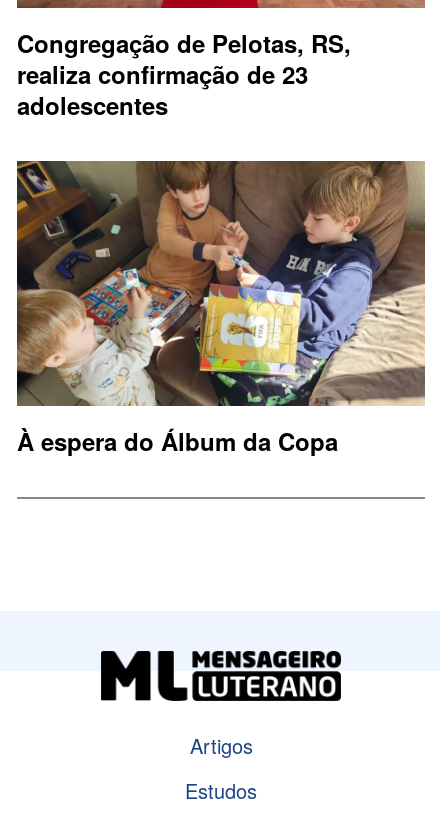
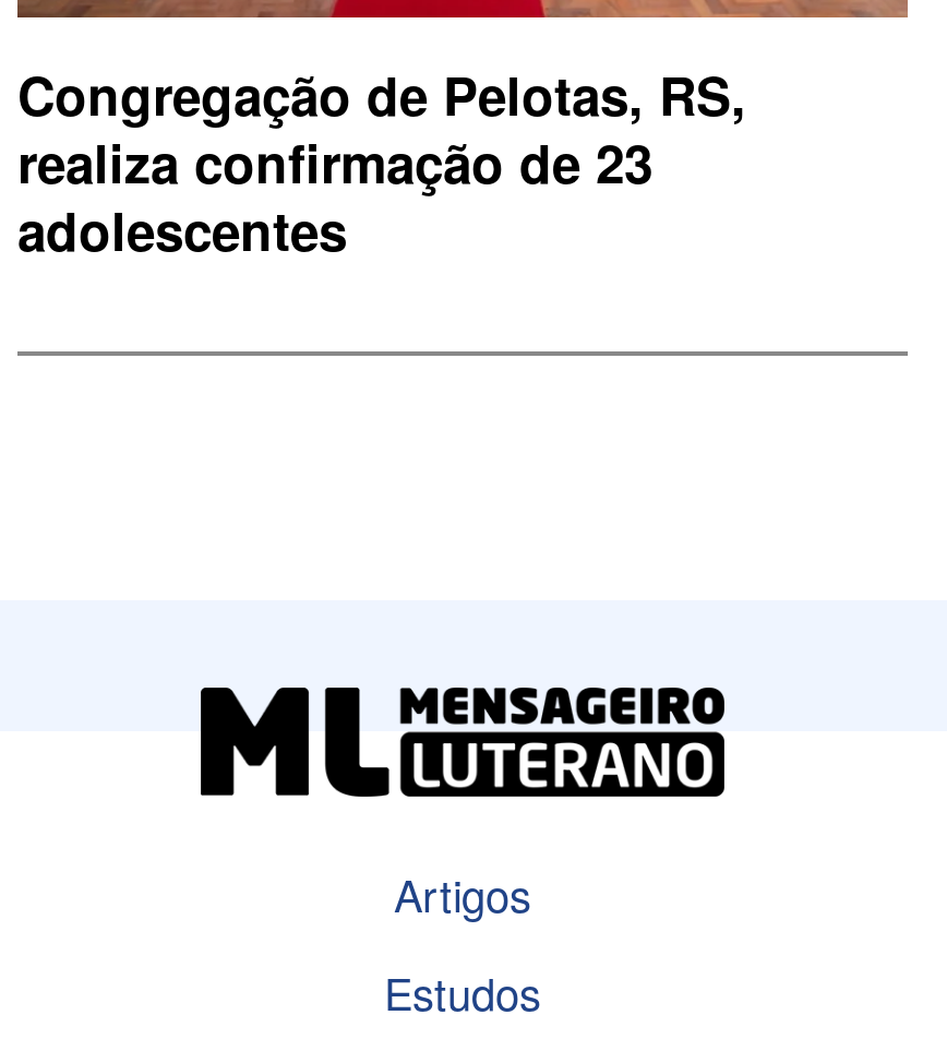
[16,160,426,458] [image] | À espera do Álbum da Copa -> none

